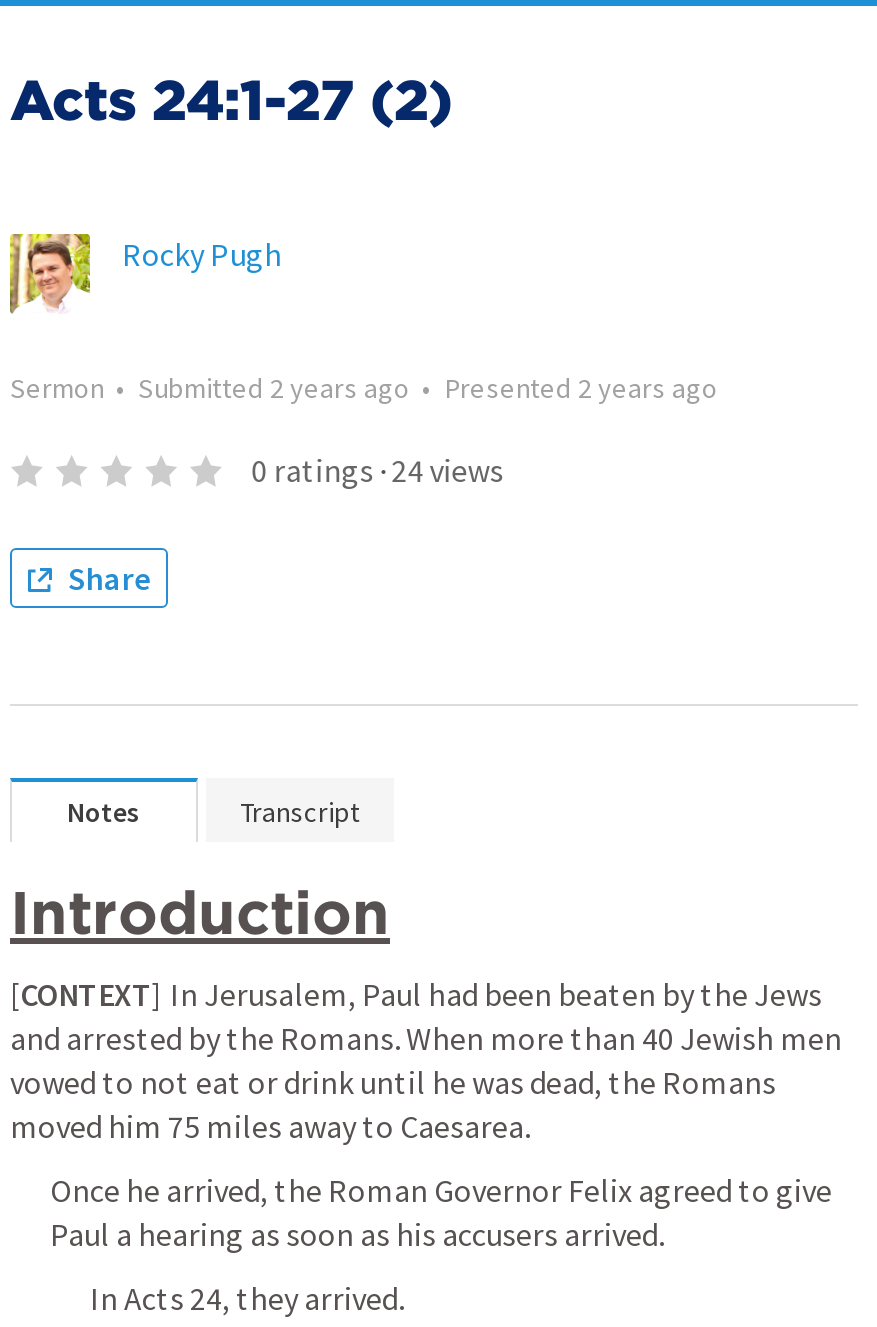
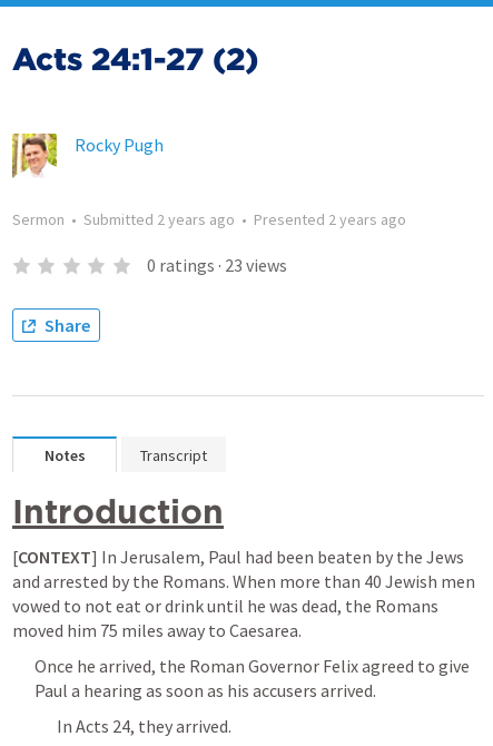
[251,450,503,490] 0 ratings · 24 views -> [147,254,287,276] 0 ratings · 23 views

